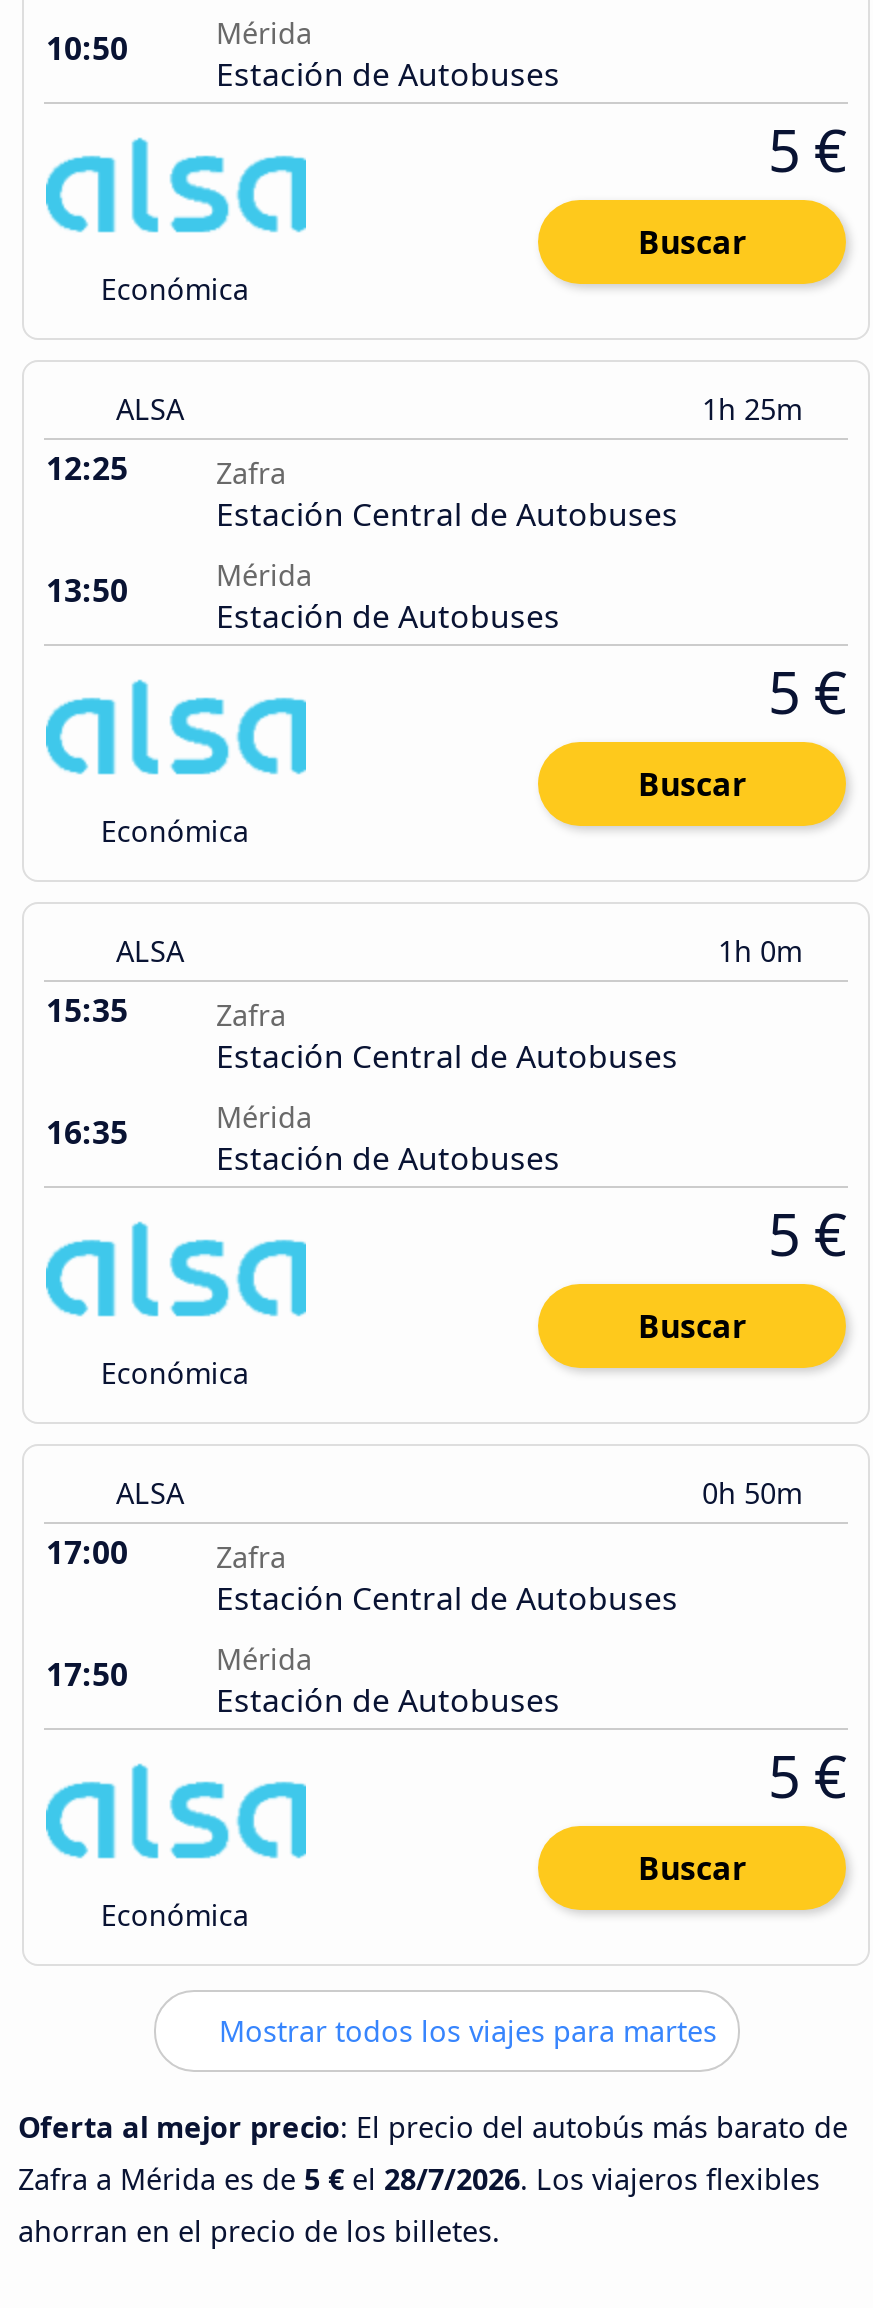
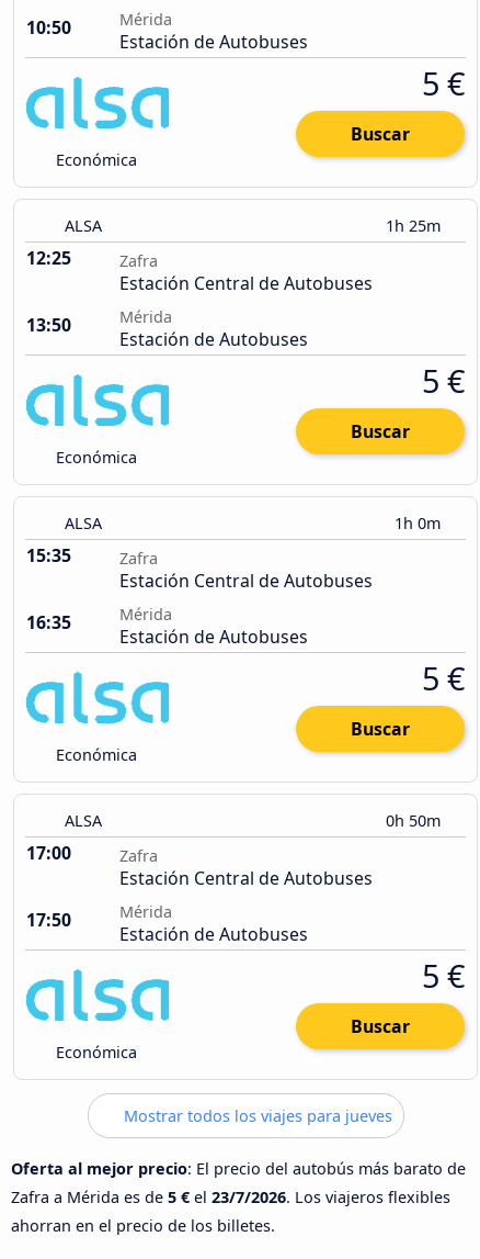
[211,2012,717,2050] Mostrar todos los viajes para martes -> [119,1106,392,1126] Mostrar todos los viajes para jueves
[18,2159,820,2197] Zafra a Mérida es de 5 €el 28/7/2026. Los viajeros flexibles -> [11,1186,450,1207] Zafra a Mérida es de 5 €el 23/7/2026. Los viajeros flexibles

